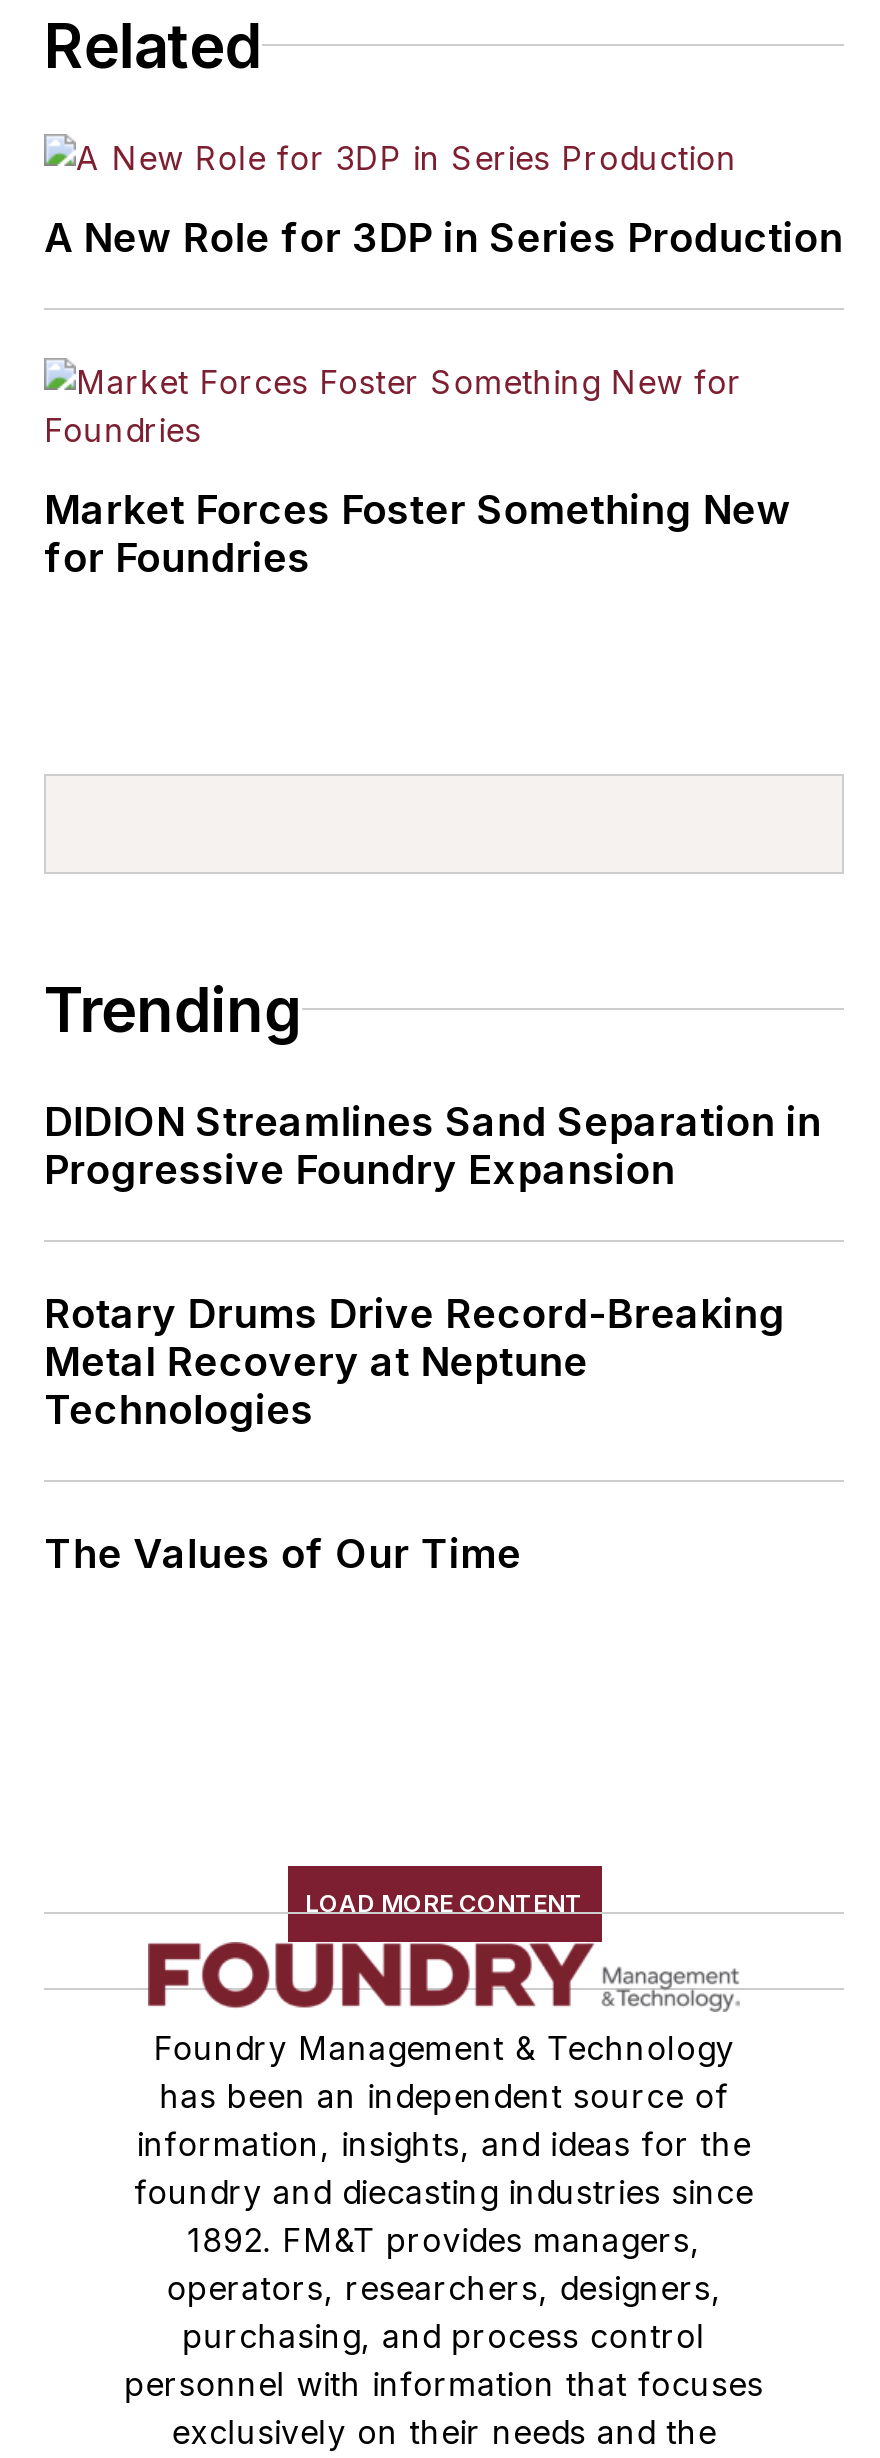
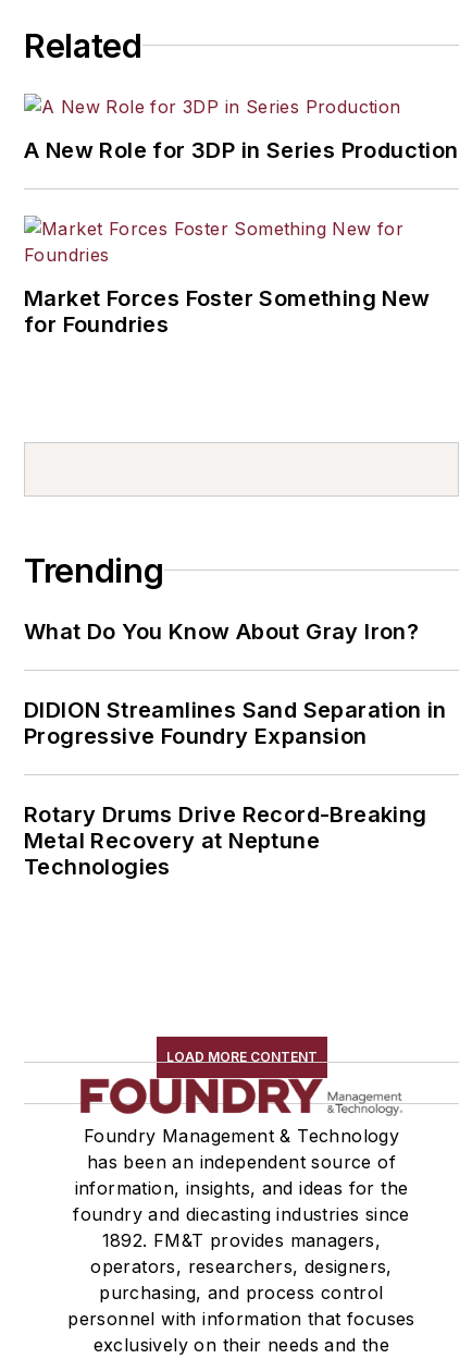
none -> [24,618,419,644] What Do You Know About Gray Iron?
moved [44,1097,822,1433] -> [24,697,447,880]: DIDION Streamlines Sand Separation in | Progressive Foundry Expansion | Rotary Drums Drive Record-Breaking | Metal Recovery at Neptune | Technologies
[44,1529,522,1577] The Values of Our Time -> none

